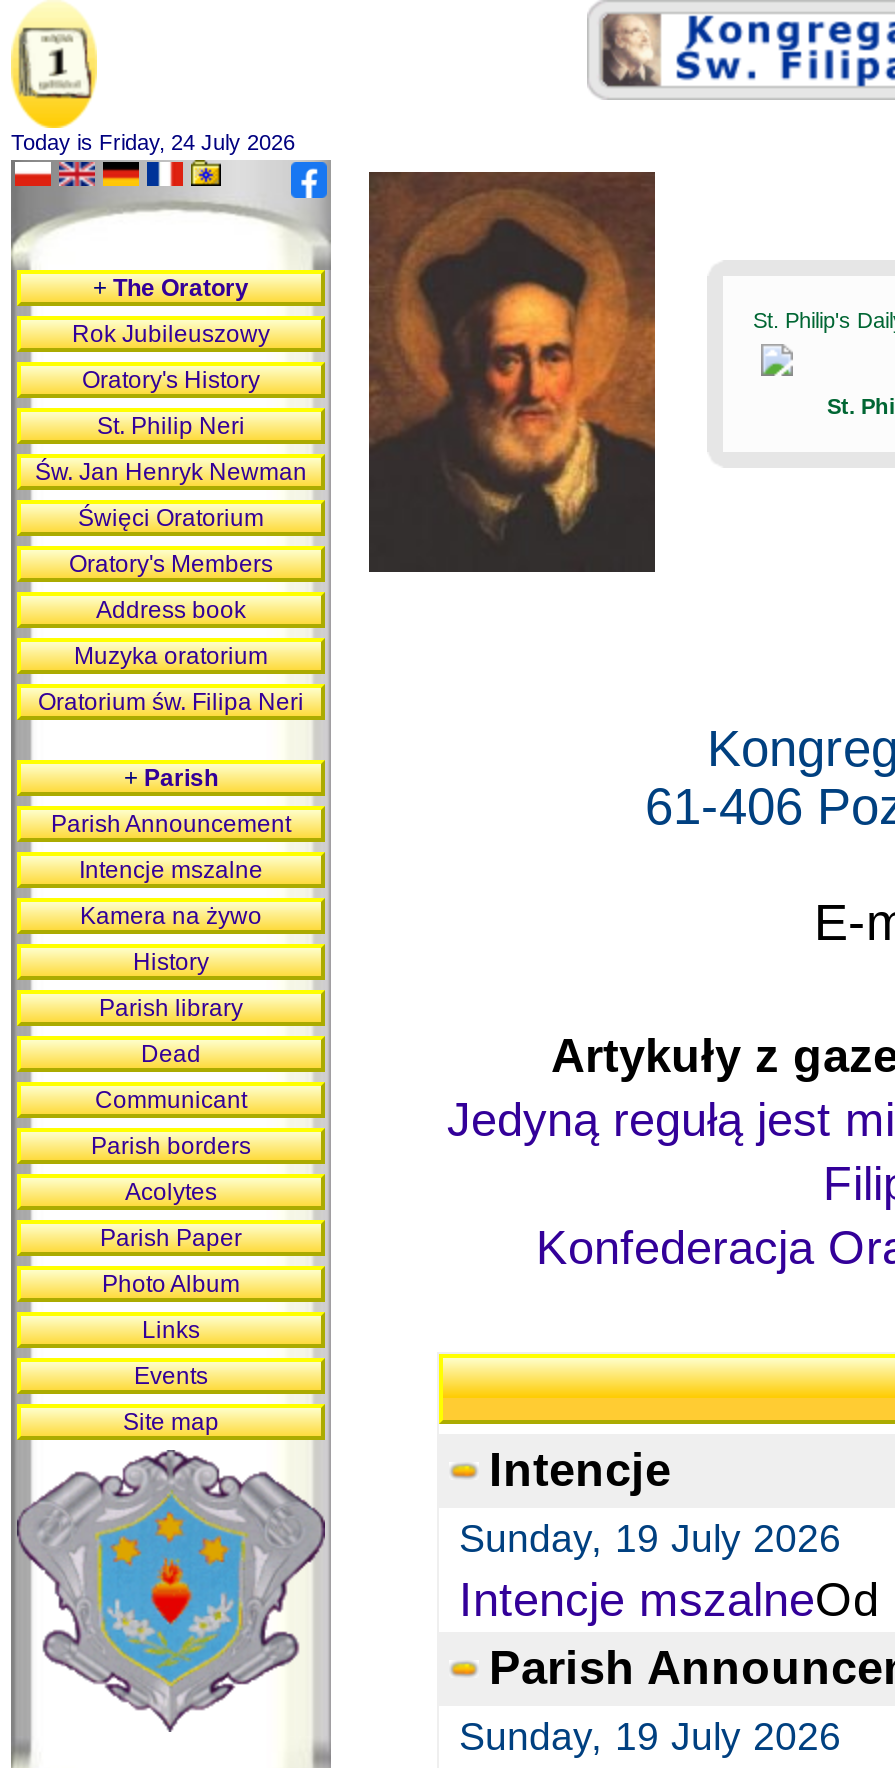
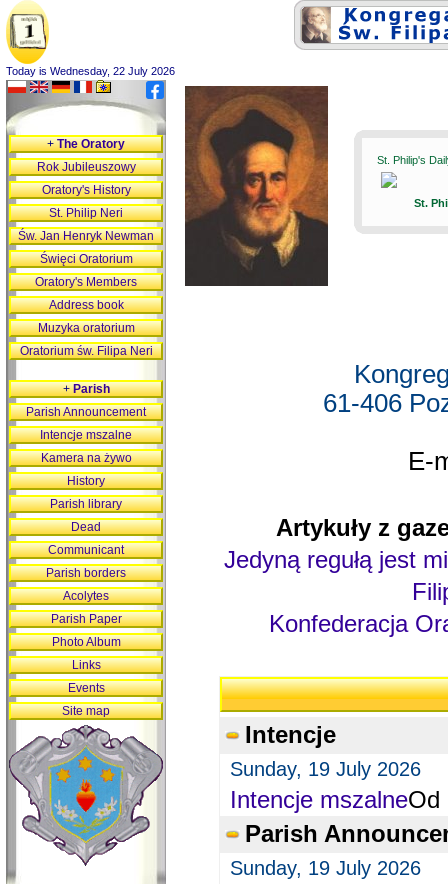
[11,130,295,154] Today is Friday, 24 July 2026 -> [6,65,175,77] Today is Wednesday, 22 July 2026

